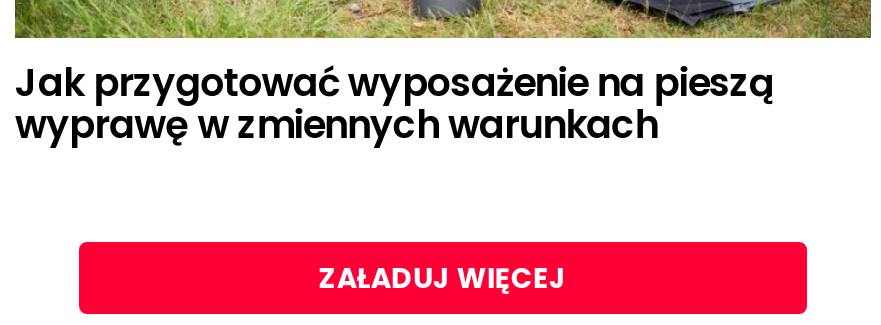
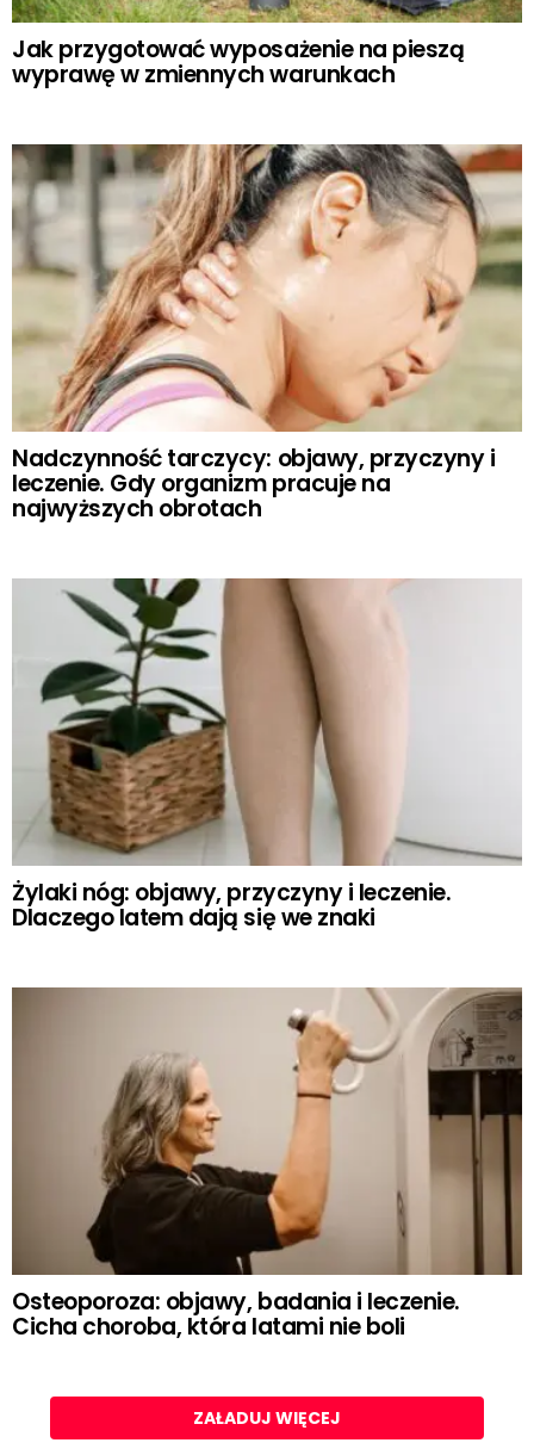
none -> [12,143,522,525] [image] | Nadczynność tarczycy: objawy, przyczyny i | leczenie. Gdy organizm pracuje na | najwyższych obrotach
none -> [12,577,522,934] [image] | Żylaki nóg: objawy, przyczyny i leczenie. | Dlaczego latem dają się we znaki
none -> [12,986,523,1343] [image] | Osteoporoza: objawy, badania i leczenie. | Cicha choroba, która latami nie boli

